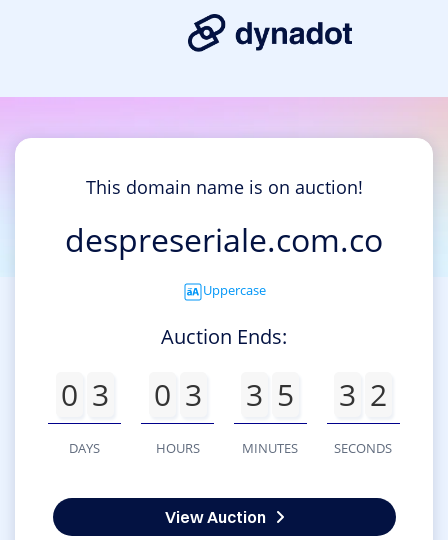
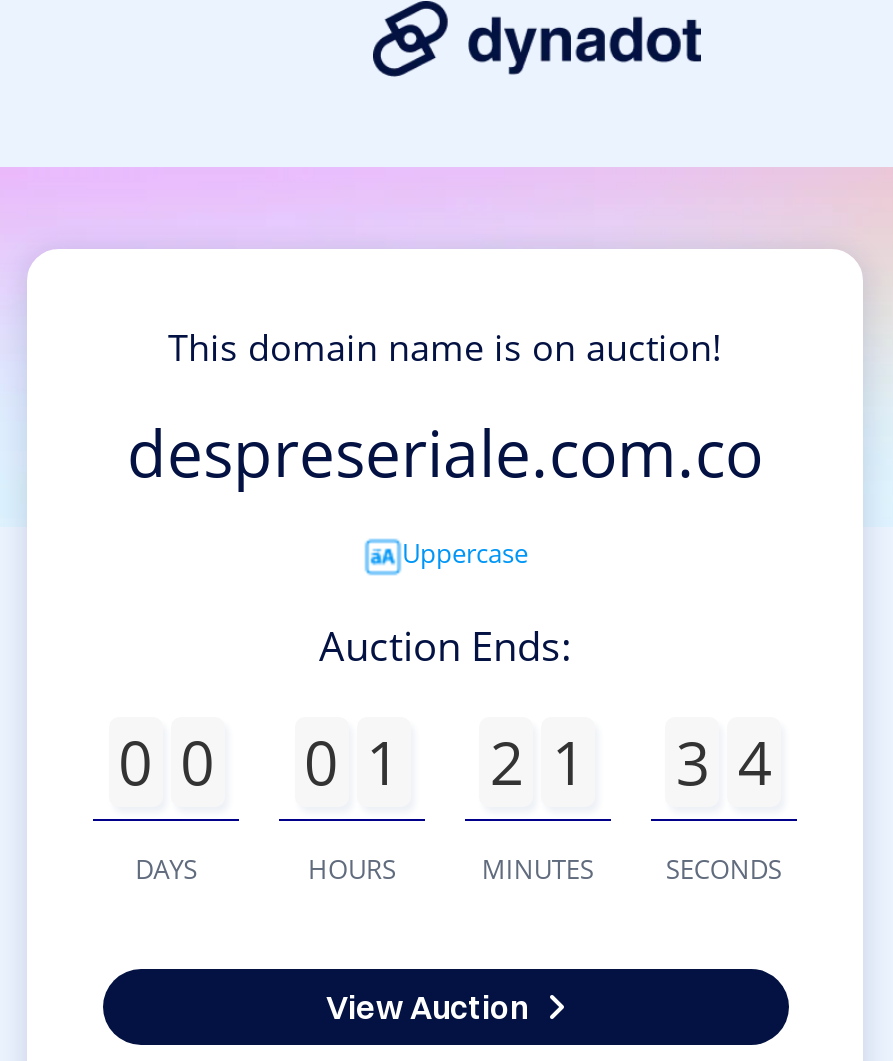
[61,374,109,415] 0 3 -> [118,721,214,803] 0 0
[153,374,201,415] 0 3 -> [304,721,400,803] 0 1
[246,374,294,415] 3 5 -> [490,721,586,803] 2 1
[339,374,387,415] 3 2 -> [676,721,772,803] 3 4

